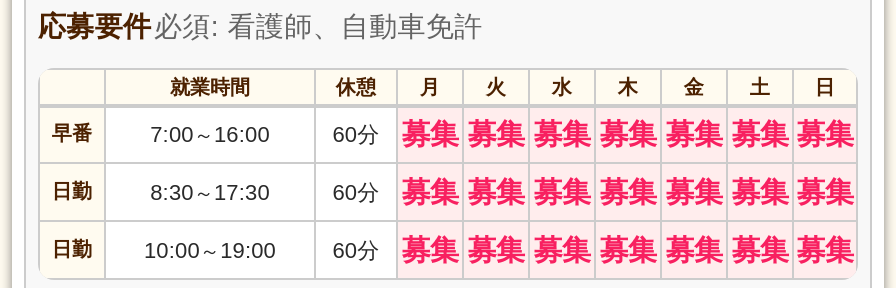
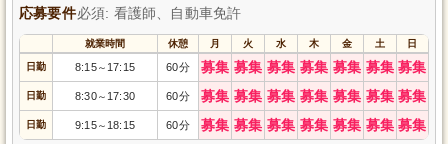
[52,121,270,145] 早番 | 7:00～16:00 -> [26,61,135,73] 日勤 | 8:15～17:15
[144,237,276,261] 10:00～19:00 -> [75,119,135,131] 9:15～18:15

